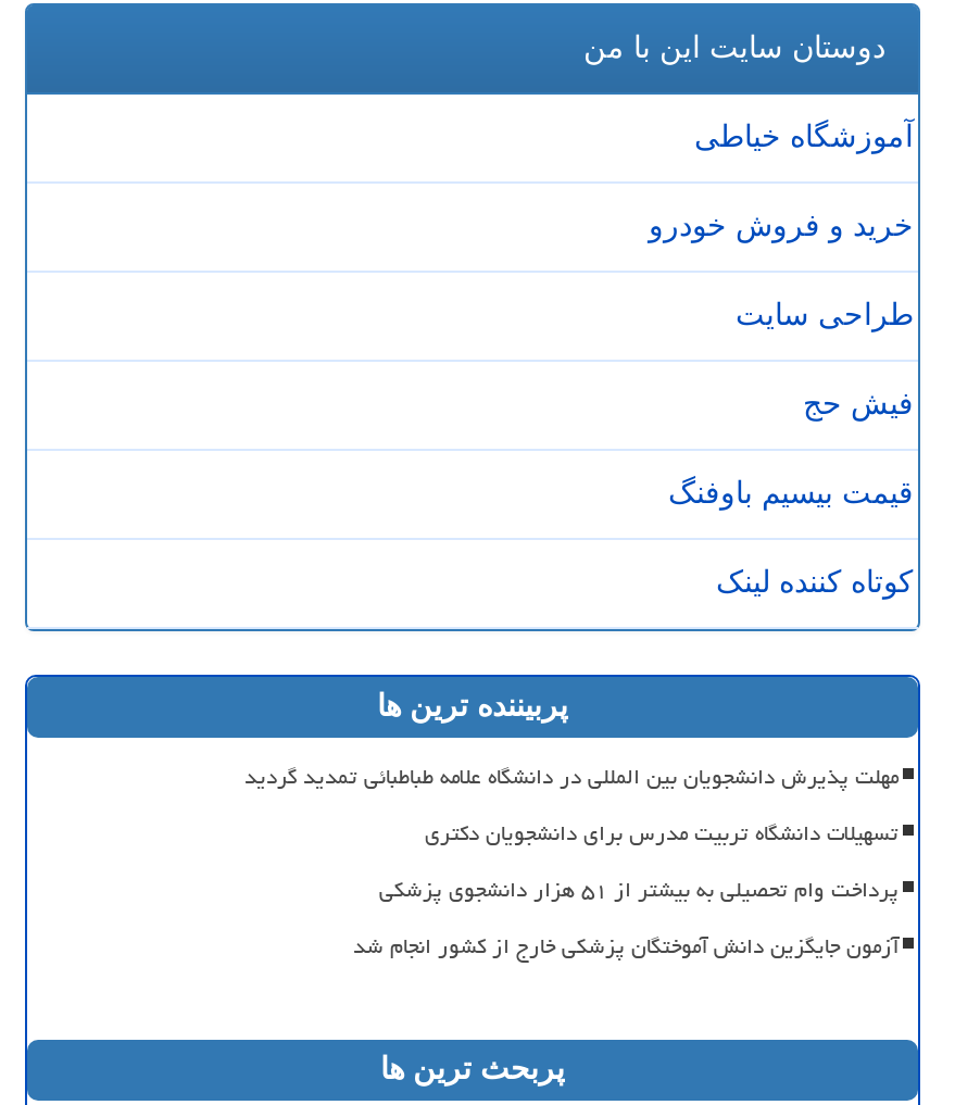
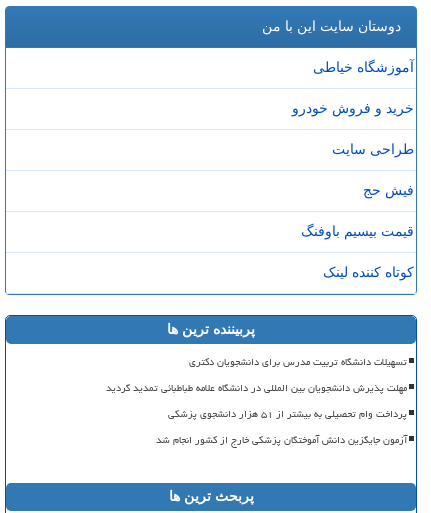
moved [244,754,899,798] -> [106,378,407,398]: مهلت پذیرش دانشجویان بین المللی در دانشگاه علامه طباطبائی تمدید گردید
moved [425,811,899,854] -> [189,352,407,372]: ﺗﺴﻬﻴﻼﺕ ﺩﺍﻧﺸﮕﺎﻩ ﺗﺮﺑﻴﺖ ﻣﺪﺭﺱ ﺑﺮﺍی ﺩﺍﻧﺸﺠﻮﯾﺎﻥ ﺩﮐﺘﺮی

